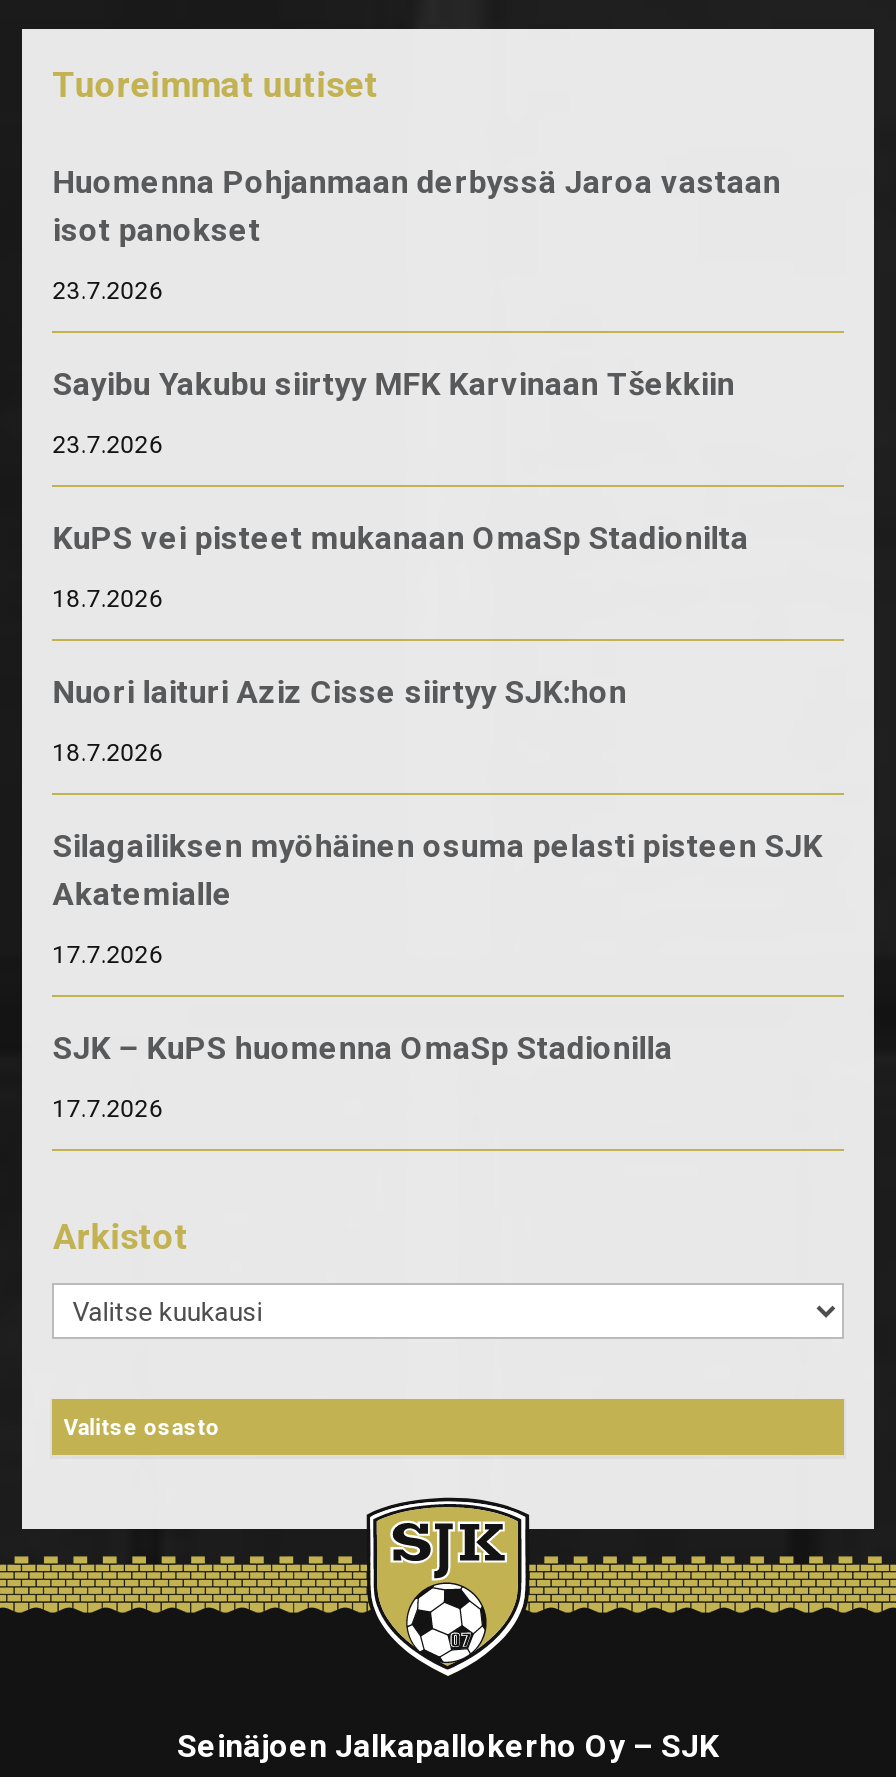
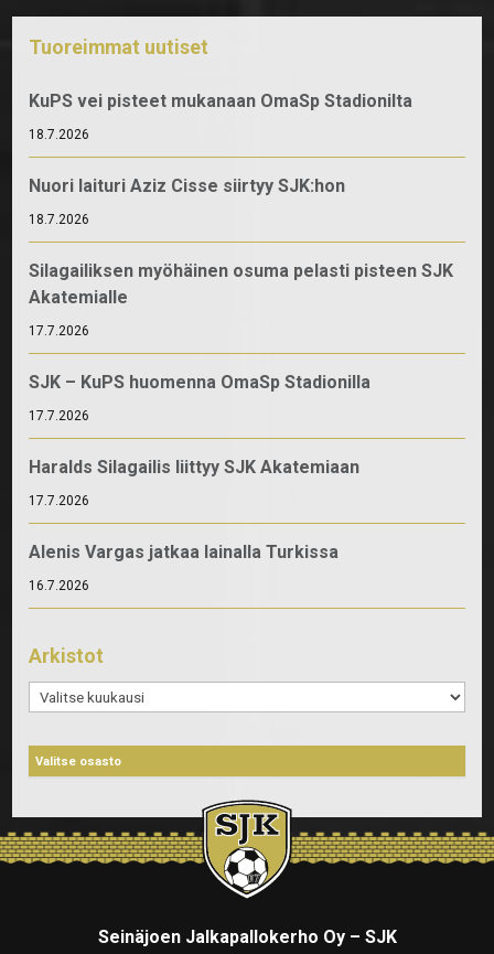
[52,162,780,458] Huomenna Pohjanmaan derbyssä Jaroa vastaan | isot panokset | 23.7.2026 | Sayibu Yakubu siirtyy MFK Karvinaan Tšekkiin | 23.7.2026 -> none
moved [52,518,822,1122] -> [29,90,453,423]: KuPS vei pisteet mukanaan OmaSp Stadionilta | 18.7.2026 | Nuori laituri Aziz Cisse siirtyy SJK:hon | ... | SJK – KuPS huomenna OmaSp Stadionilla | 17.7.2026
none -> [29,456,360,593] Haralds Silagailis liittyy SJK Akatemiaan | 17.7.2026 | Alenis Vargas jatkaa lainalla Turkissa | 16.7.2026

